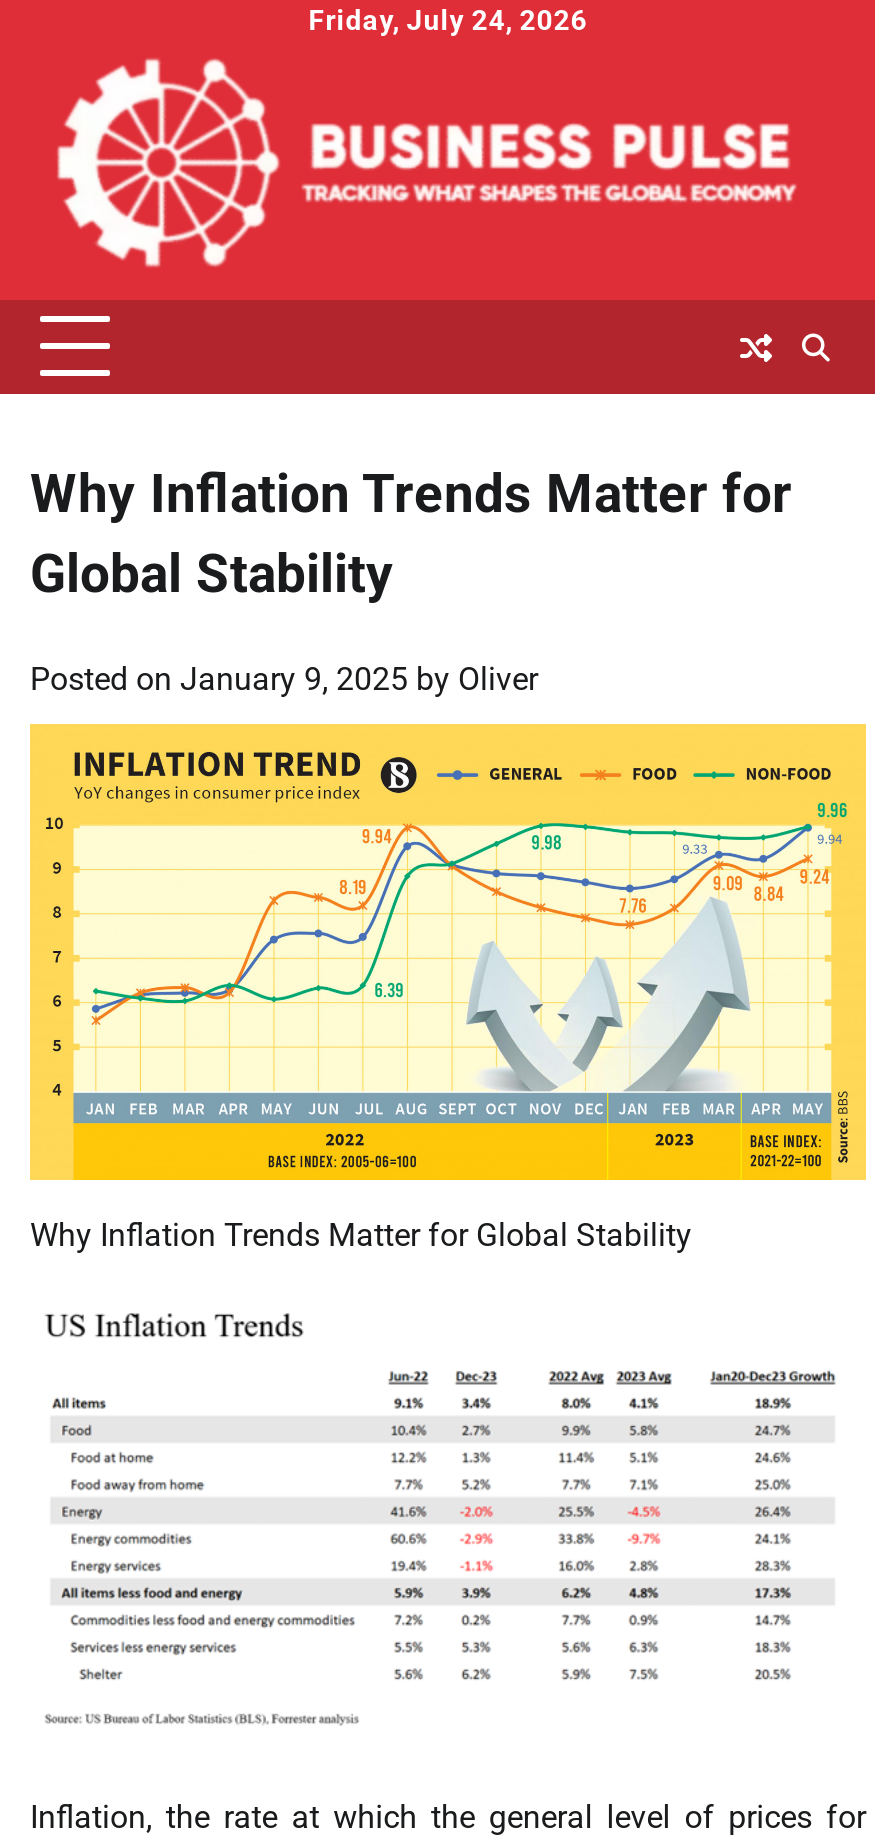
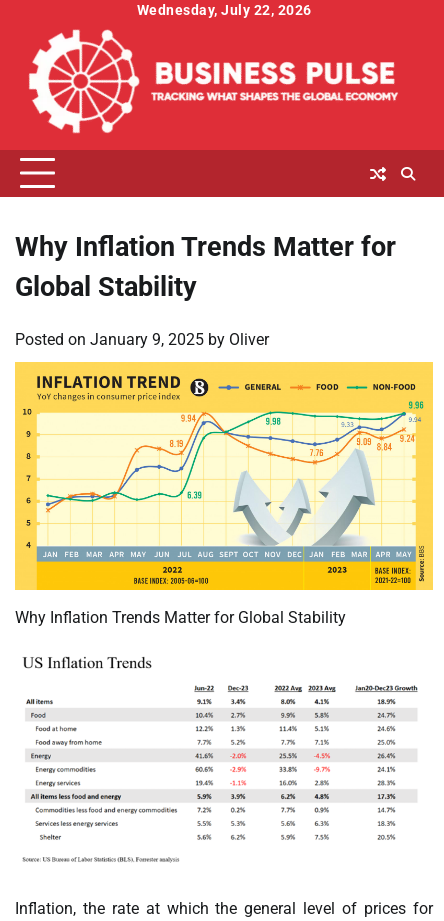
[308,4,588,36] Friday, July 24, 2026 -> [136,2,311,18] Wednesday, July 22, 2026

